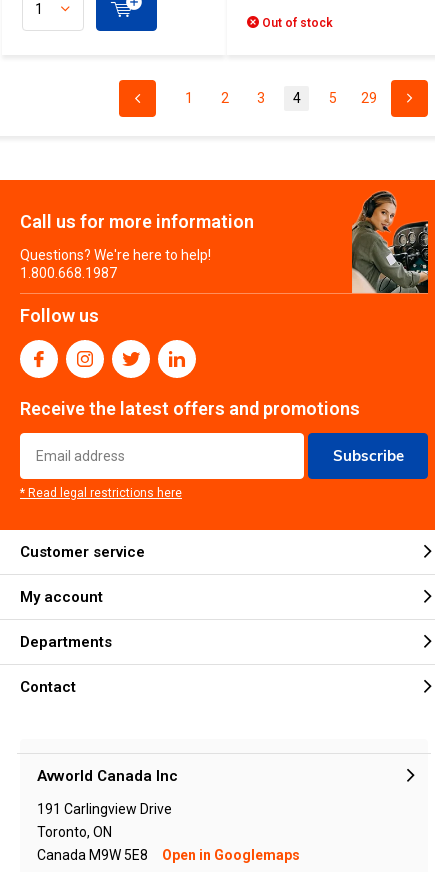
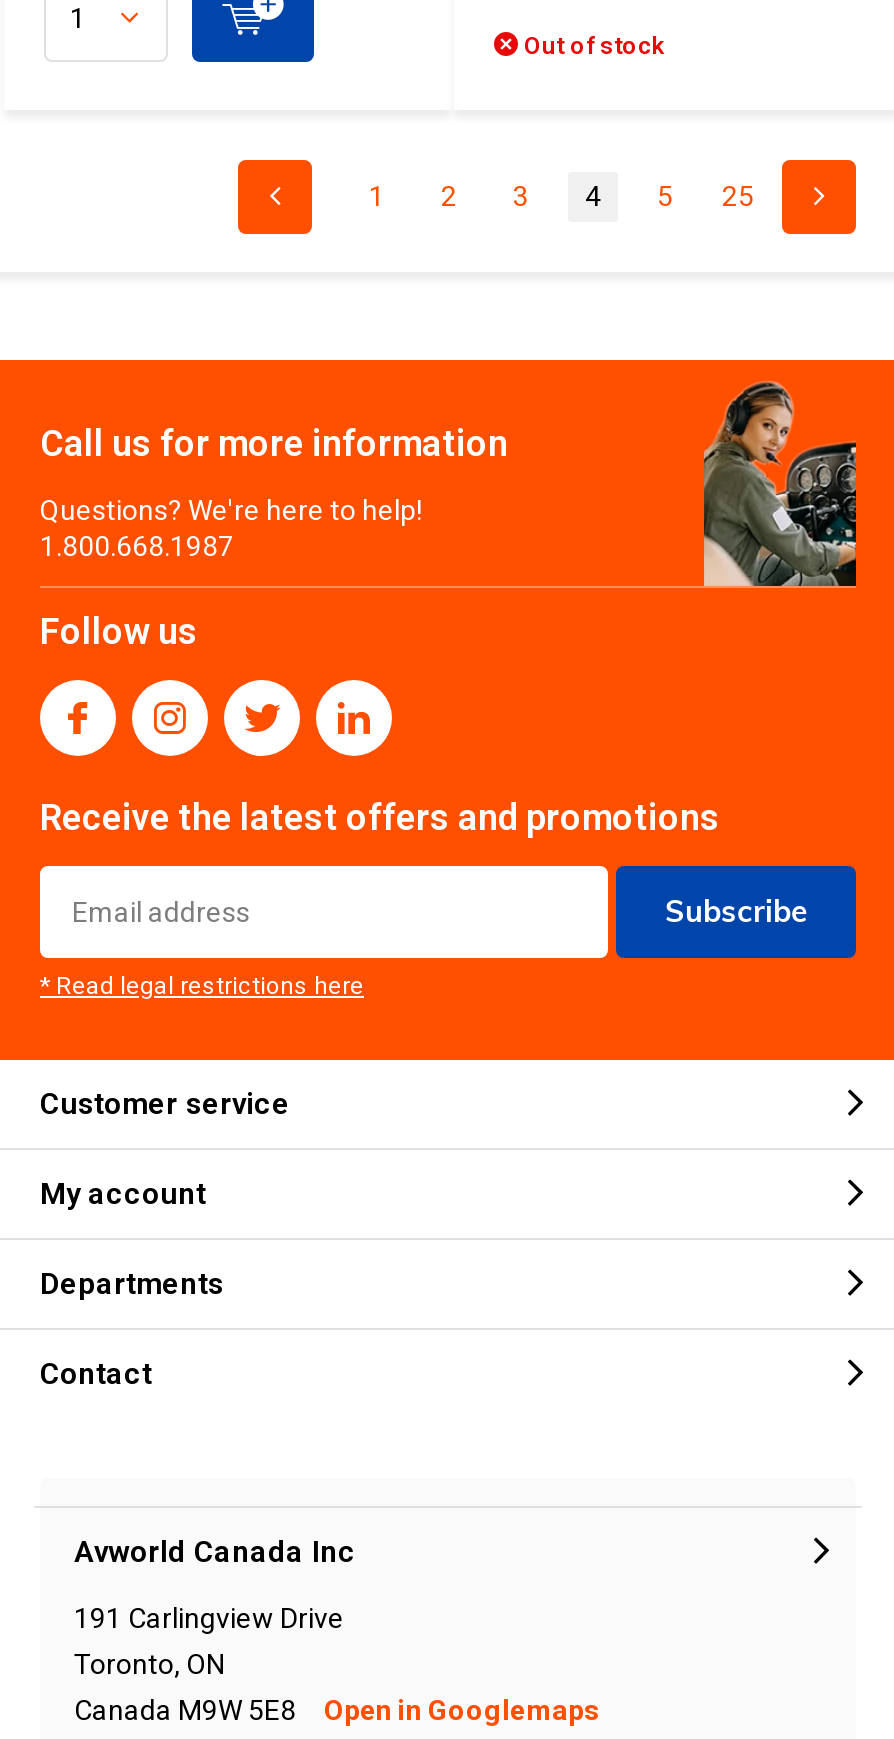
[184,90,377,106] 1 2 3 4 5 29 -> [369,180,754,212] 1 2 3 4 5 25

